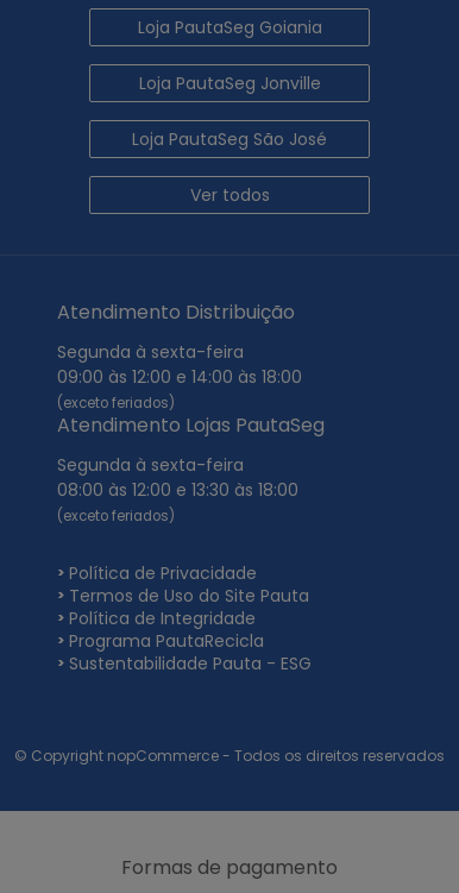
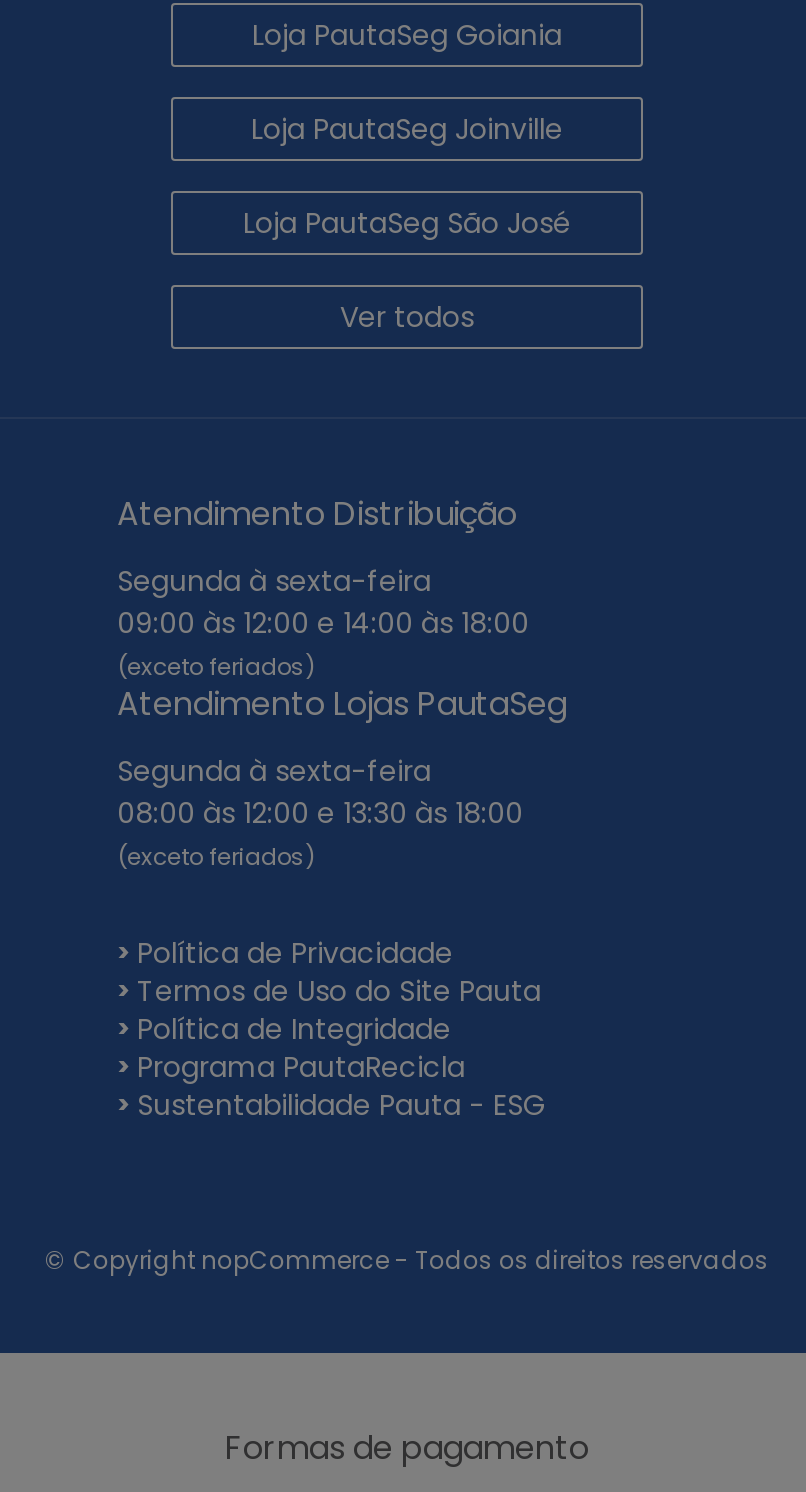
[139,71,320,95] Loja PautaSeg Jonville -> [251,108,563,148] Loja PautaSeg Joinville

